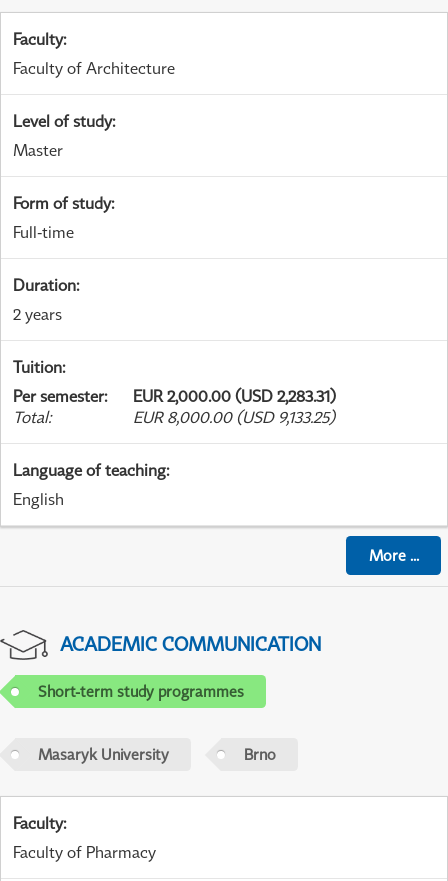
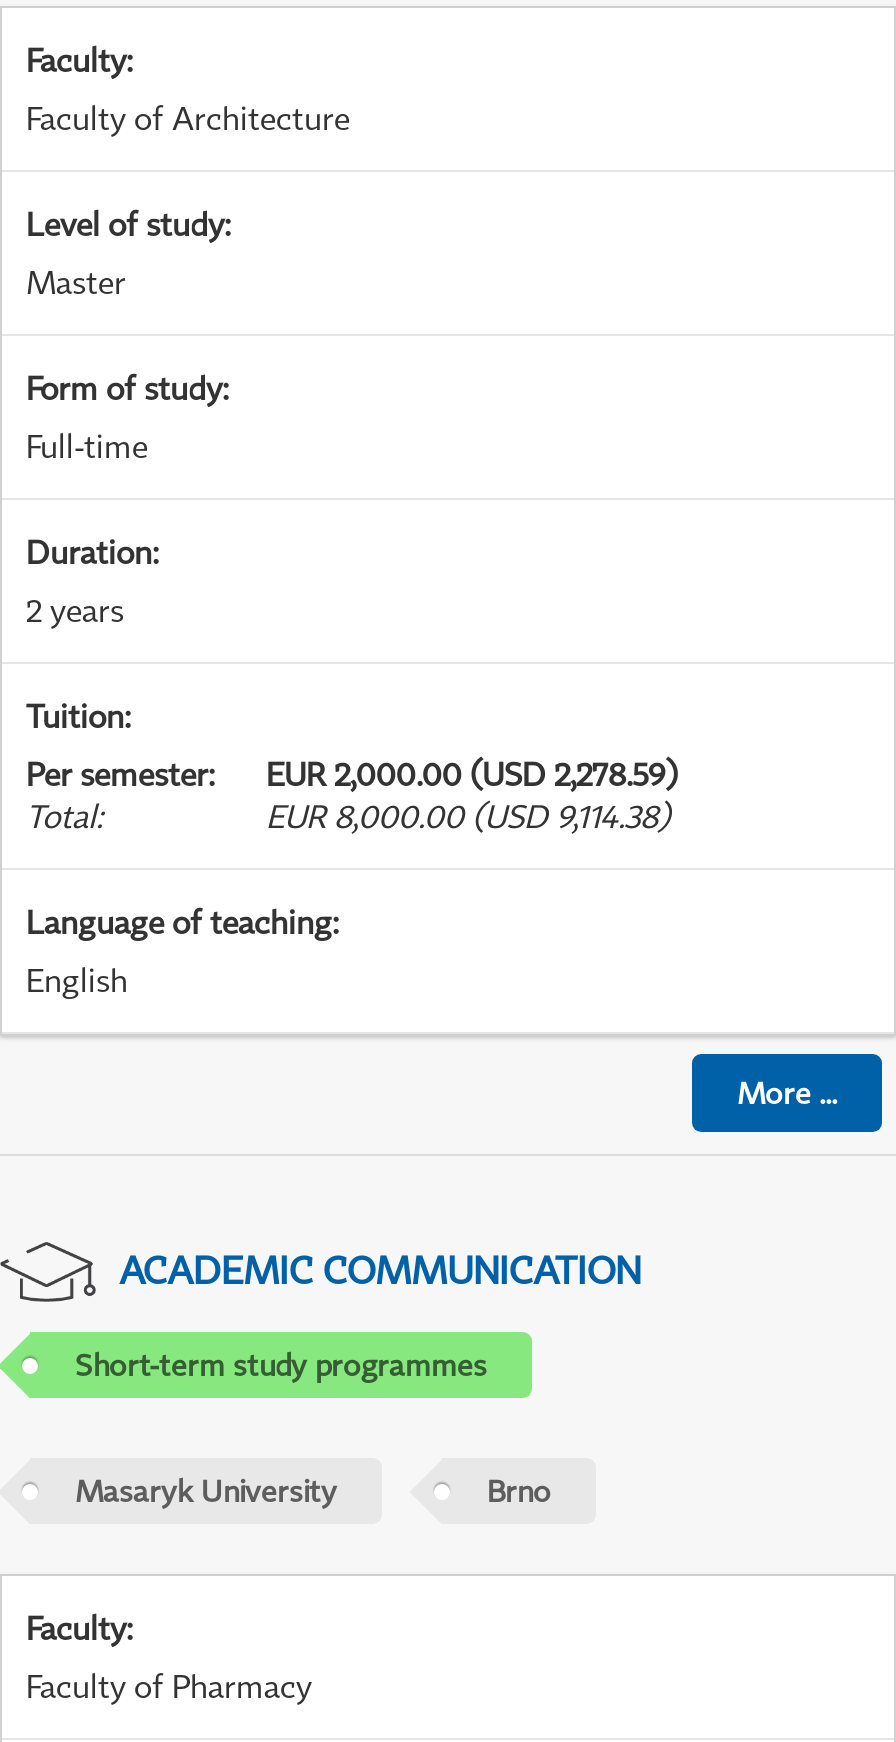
[13,386,336,406] Per semester: EUR 2,000.00 (USD 2,283.31) -> [26,754,678,794] Per semester: EUR 2,000.00 (USD 2,278.59)
[133,407,335,427] EUR 8,000.00 (USD 9,133.25) -> [266,796,670,836] EUR 8,000.00 (USD 9,114.38)

